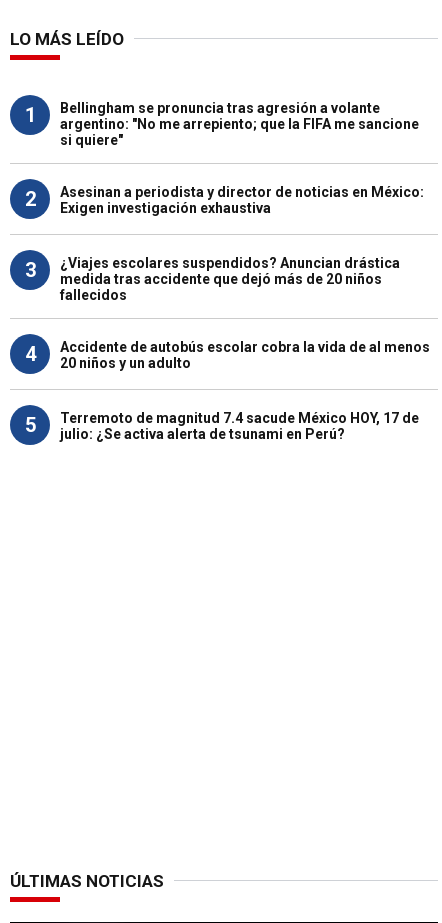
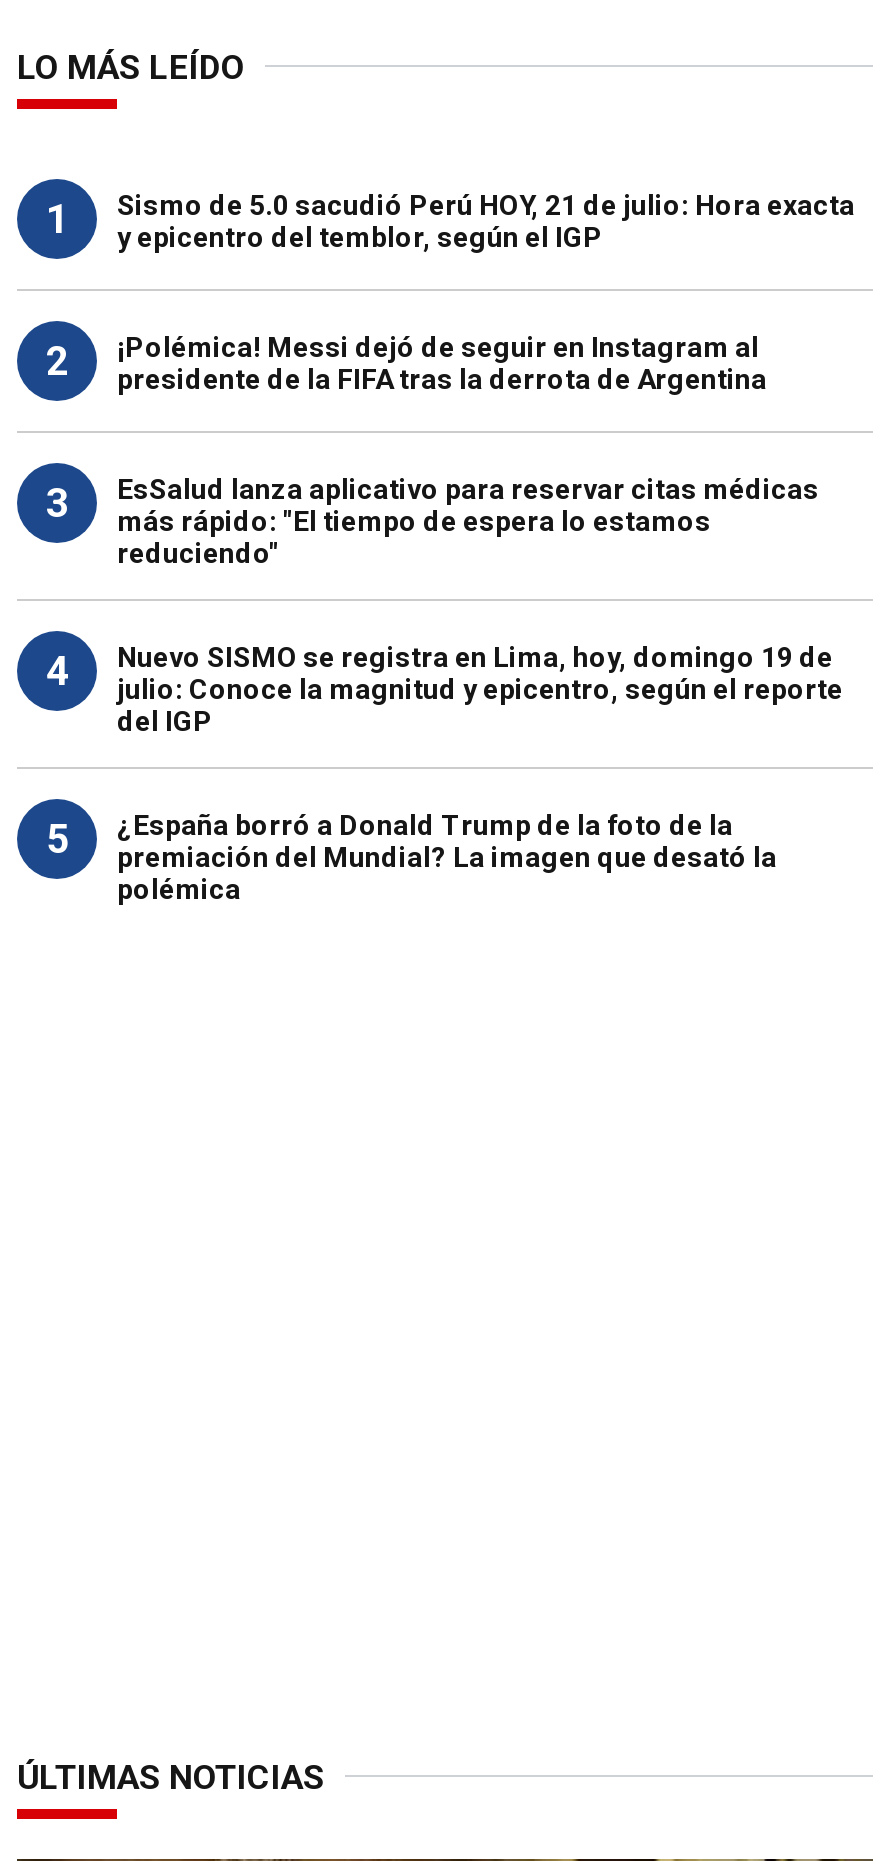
[60,100,419,148] Bellingham se pronuncia tras agresión a volante | argentino: "No me arrepiento; que la FIFA me sancione | si quiere" -> [117,188,855,252] Sismo de 5.0 sacudió Perú HOY, 21 de julio: Hora exacta | y epicentro del temblor, según el IGP
[60,184,424,216] Asesinan a periodista y director de noticias en México: | Exigen investigación exhaustiva -> [117,330,767,394] ¡Polémica! Messi dejó de seguir en Instagram al | presidente de la FIFA tras la derrota de Argentina
[60,255,400,303] ¿Viajes escolares suspendidos? Anuncian drástica | medida tras accidente que dejó más de 20 niños | fallecidos -> [117,472,819,568] EsSalud lanza aplicativo para reservar citas médicas | más rápido: "El tiempo de espera lo estamos | reduciendo"
[60,339,430,371] Accidente de autobús escolar cobra la vida de al menos | 20 niños y un adulto -> [117,640,843,736] Nuevo SISMO se registra en Lima, hoy, domingo 19 de | julio: Conoce la magnitud y epicentro, según el reporte | del IGP
[60,410,419,442] Terremoto de magnitud 7.4 sacude México HOY, 17 de | julio: ¿Se activa alerta de tsunami en Perú? -> [117,808,777,904] ¿España borró a Donald Trump de la foto de la | premiación del Mundial? La imagen que desató la | polémica

